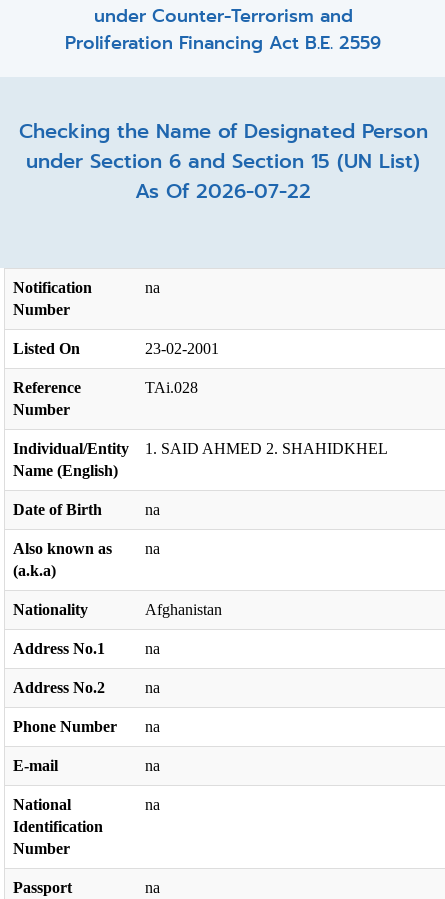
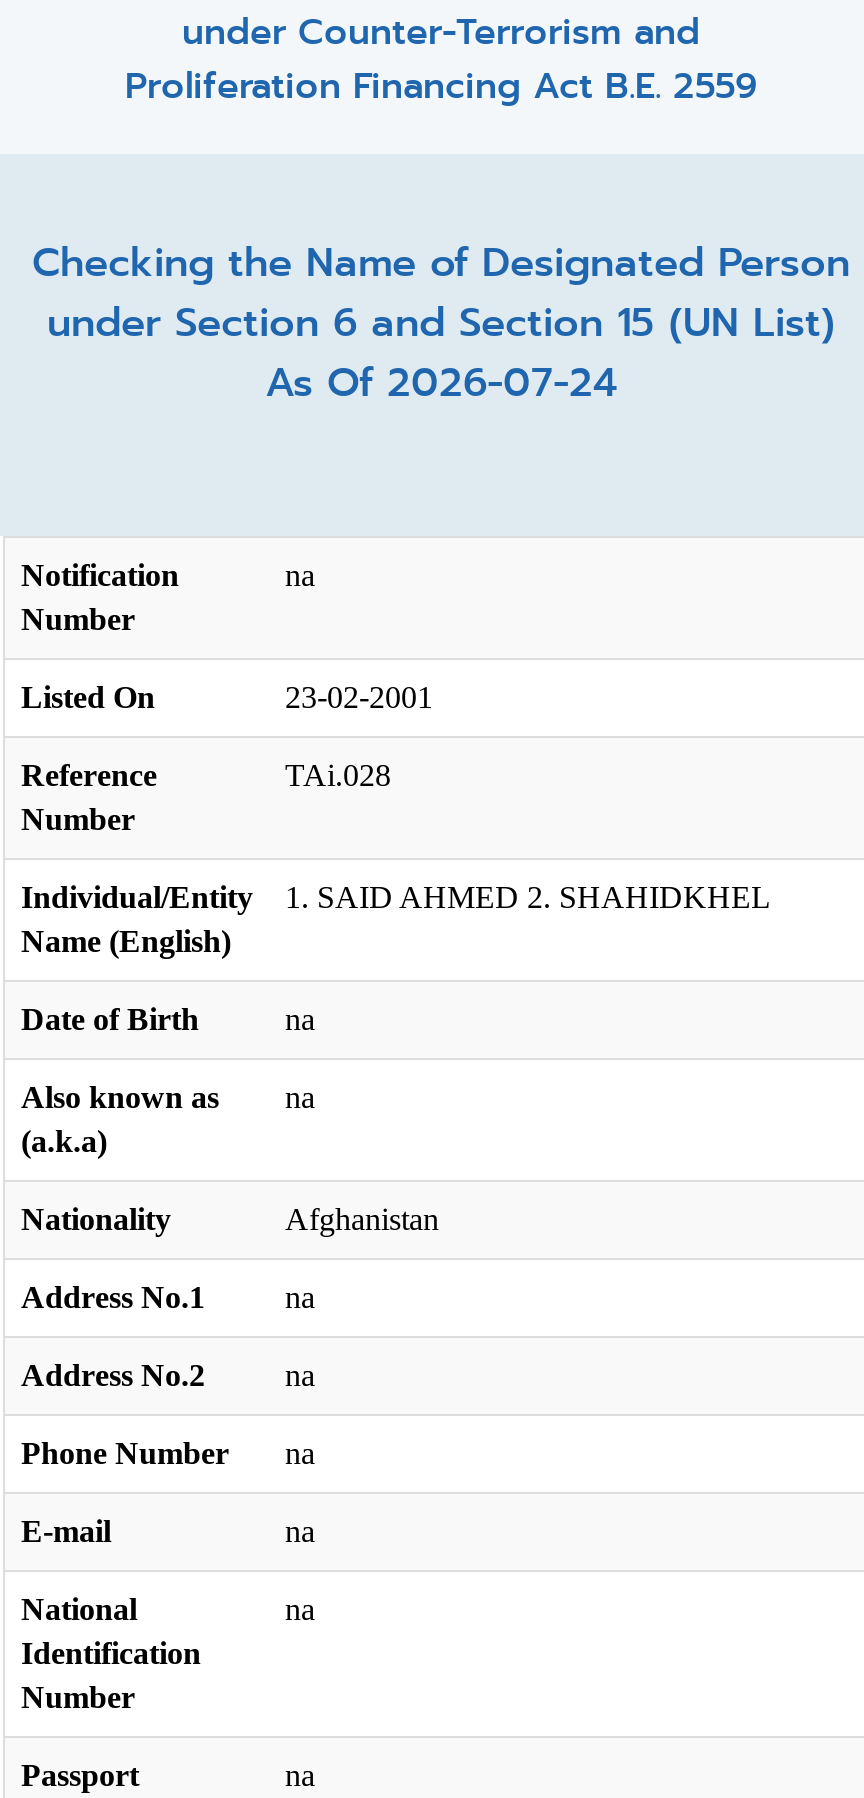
[135,177,311,206] As Of 2026-07-22 -> [265,354,617,412] As Of 2026-07-24

